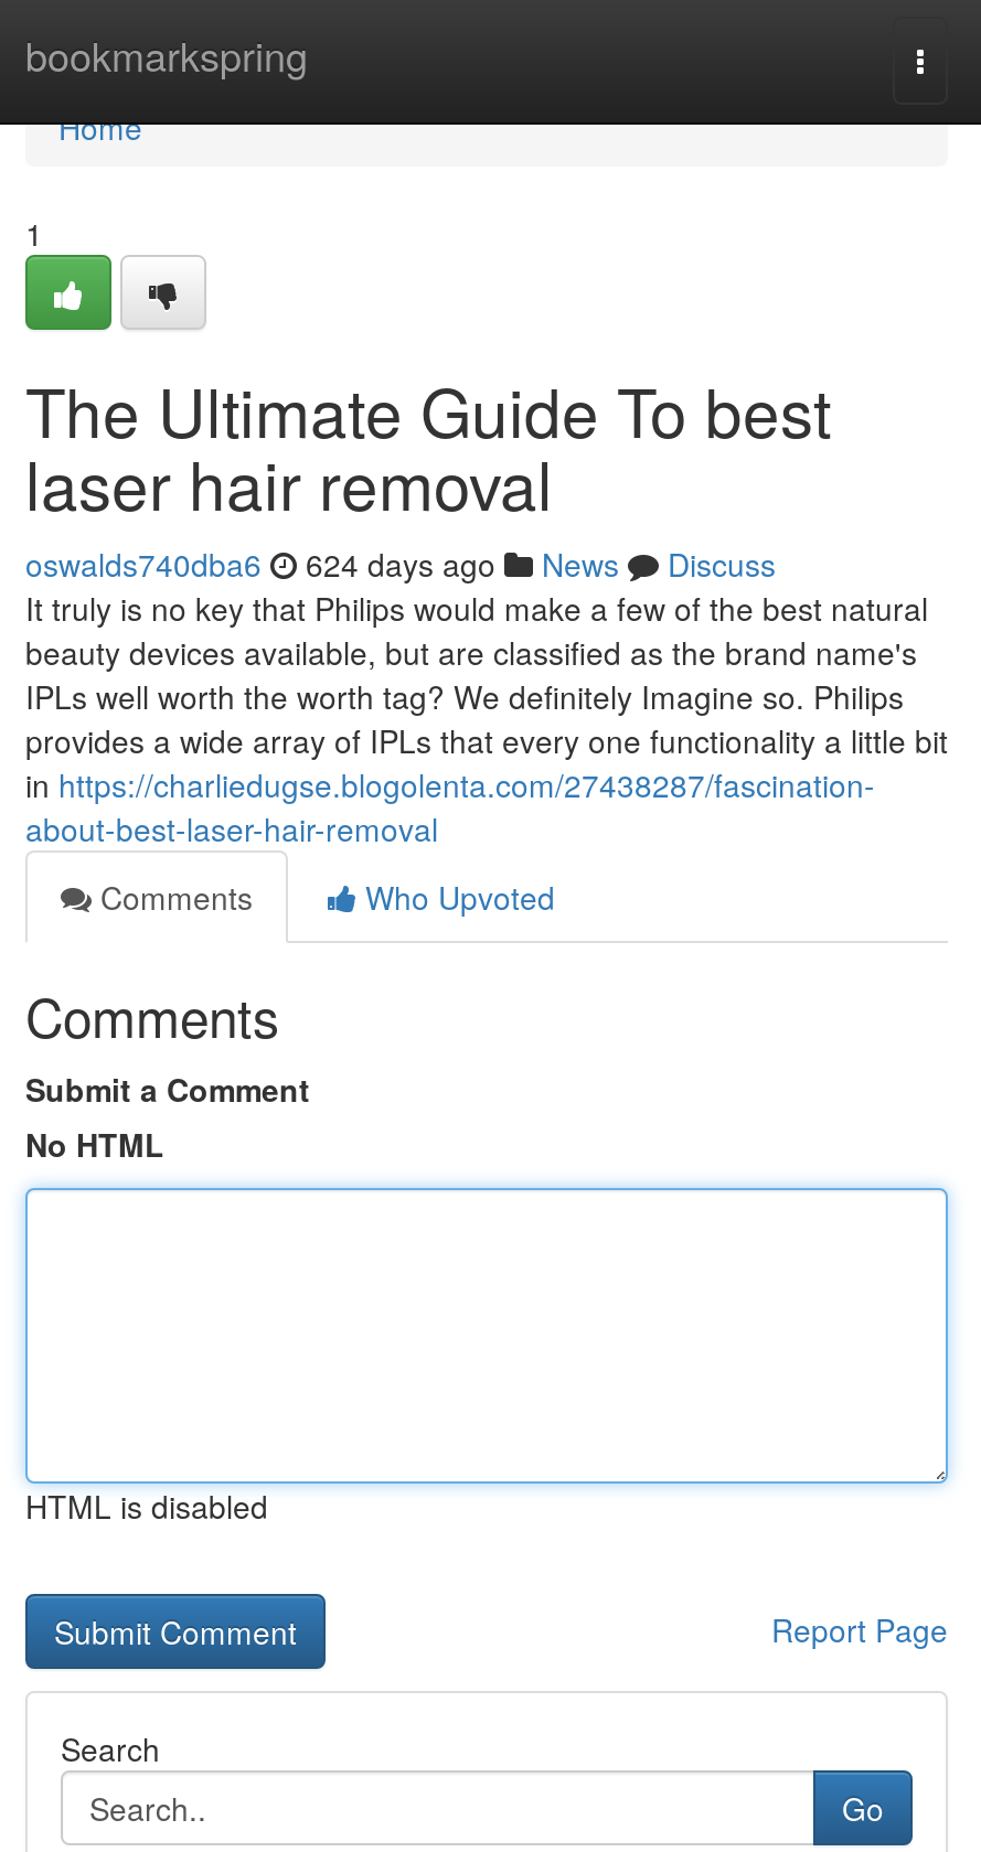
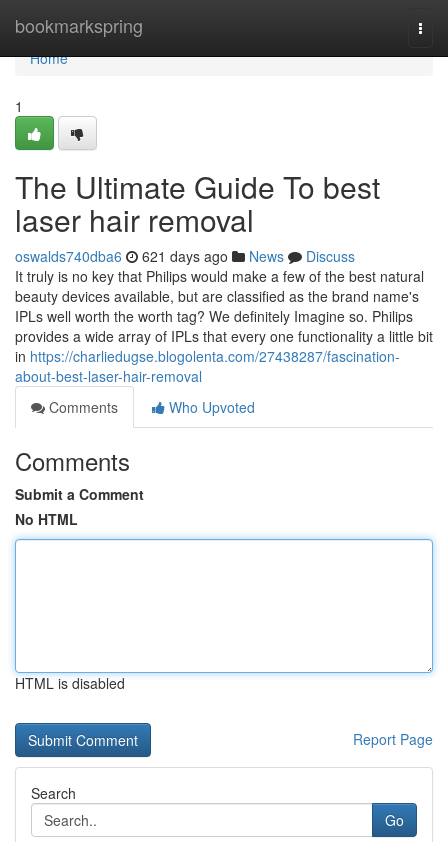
[25,542,776,586] oswalds740dba6 624 days ago News Discuss -> [15,246,355,266] oswalds740dba6 621 days ago News Discuss

